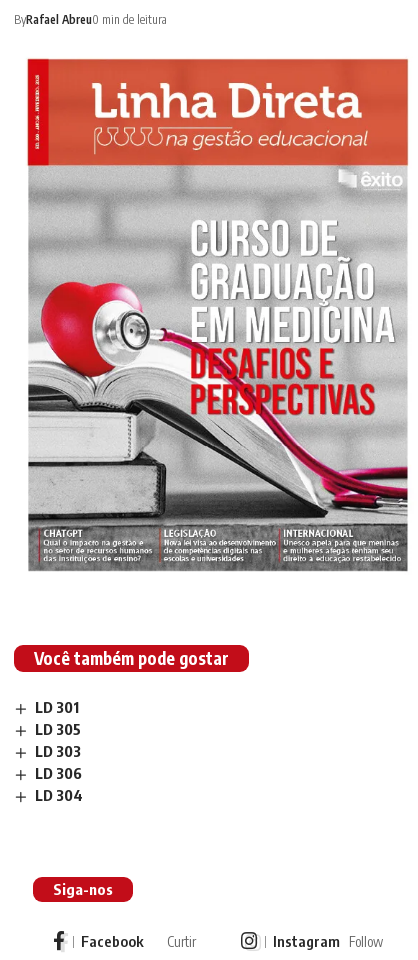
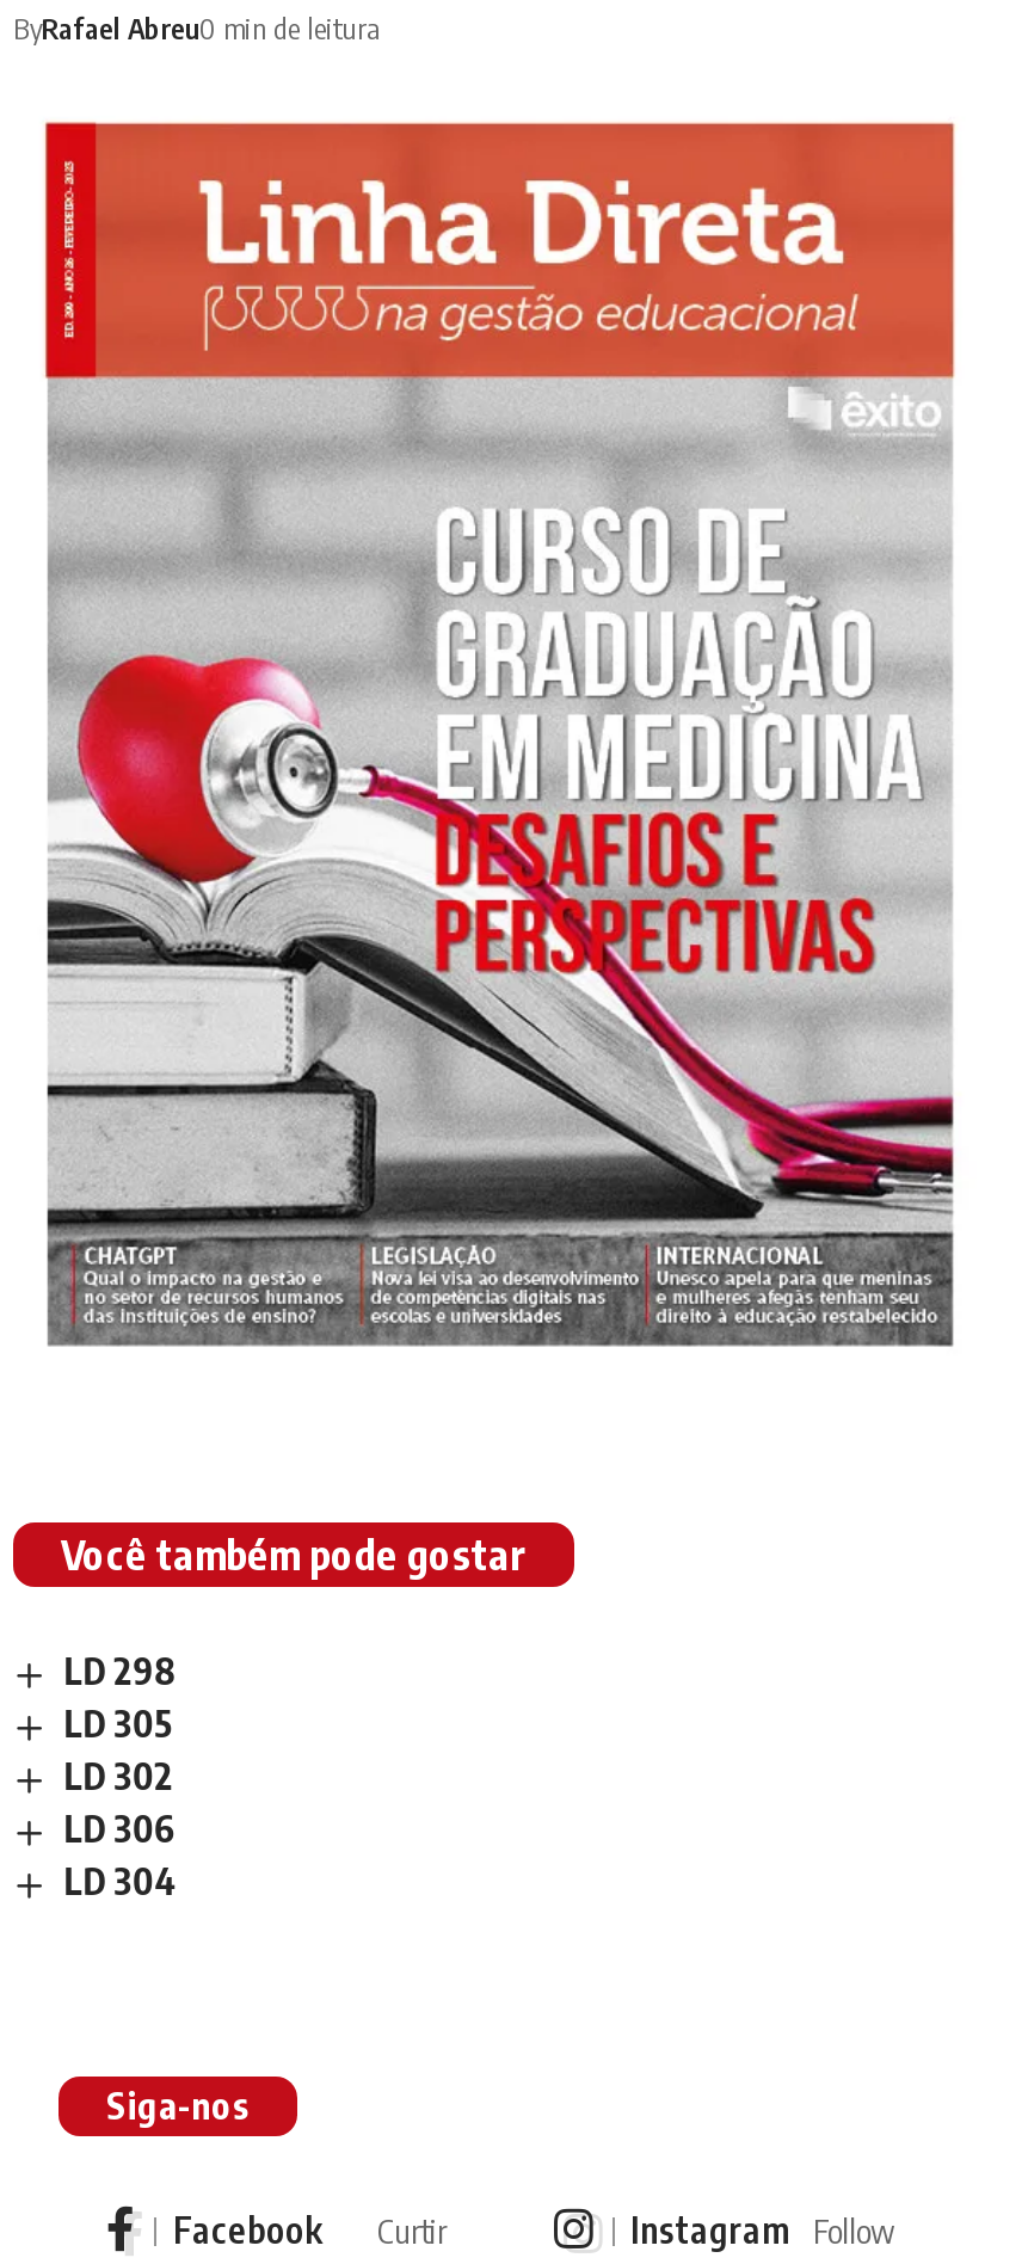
[35,698,79,716] LD 301 -> [64,1650,178,1693] LD 298
[35,742,81,760] LD 303 -> [64,1755,173,1798] LD 302

